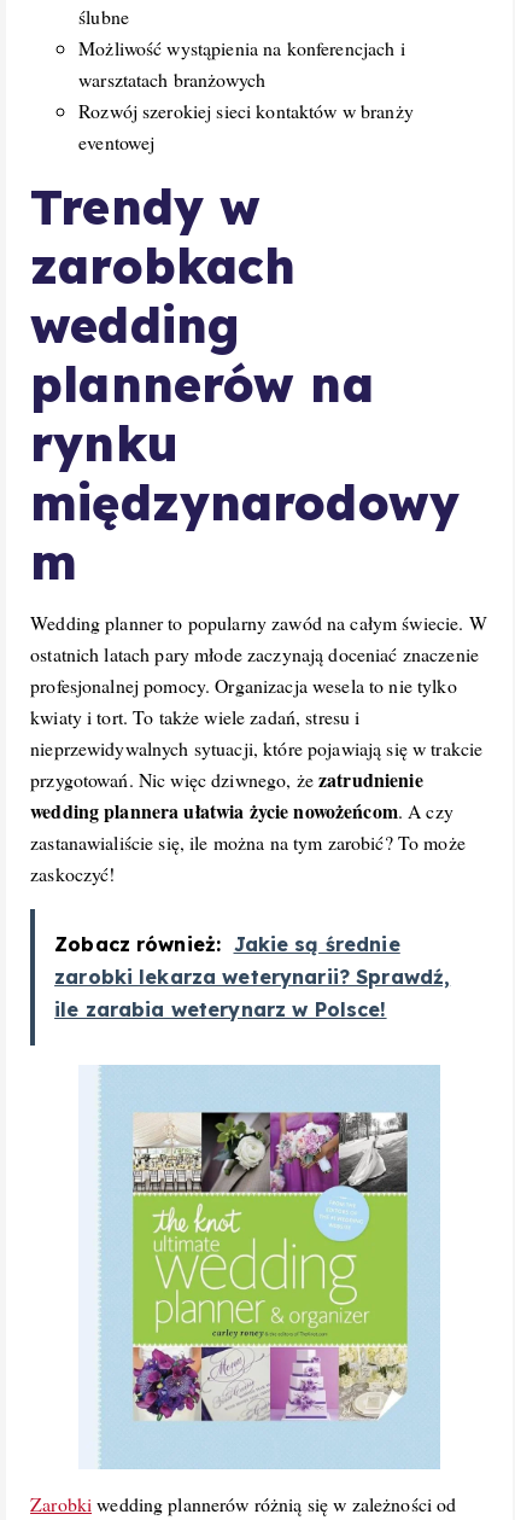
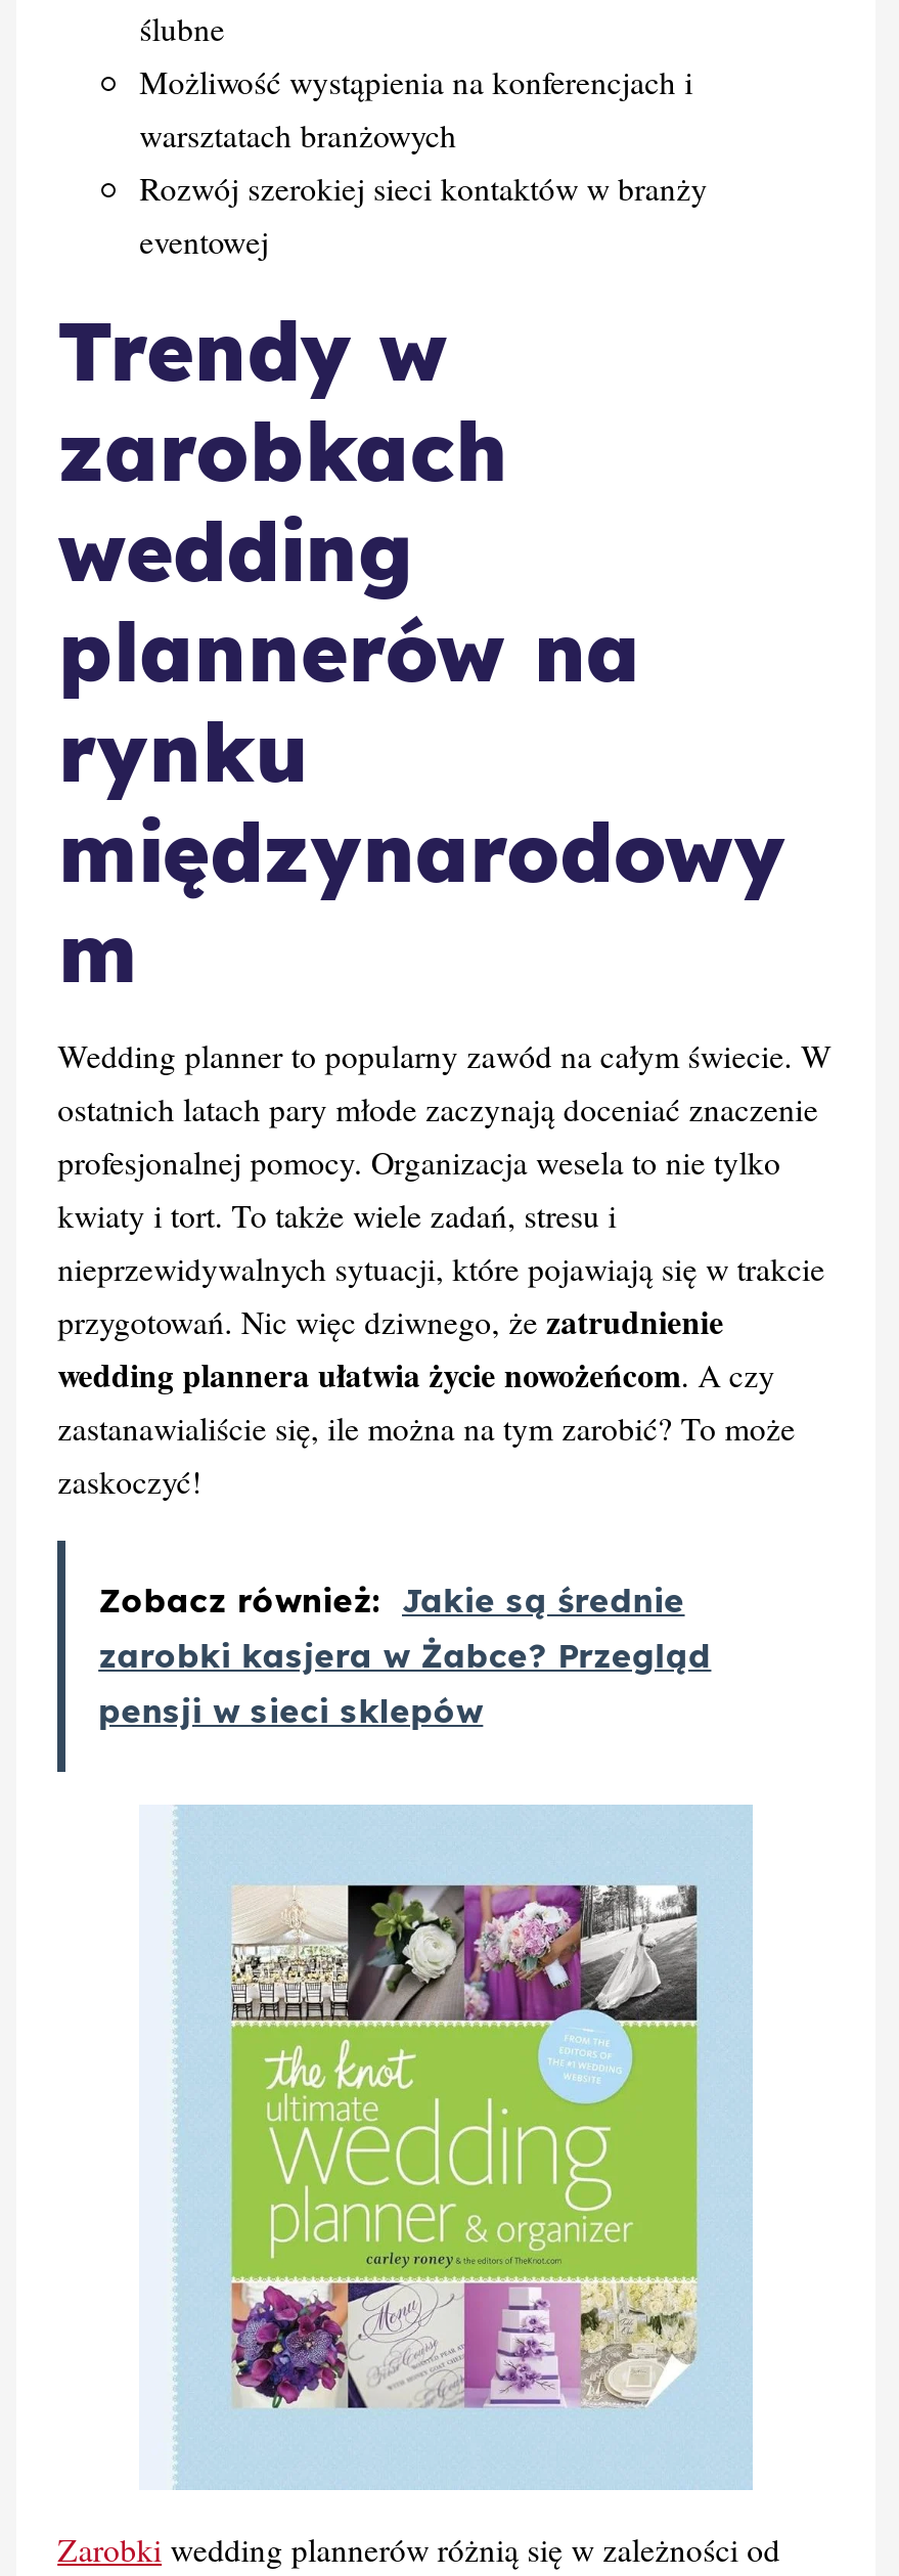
[54,964,450,1021] zarobki lekarza weterynarii? Sprawdź, | ile zarabia weterynarz w Polsce! -> [98,1634,711,1730] zarobki kasjera w Żabce? Przegląd | pensji w sieci sklepów

